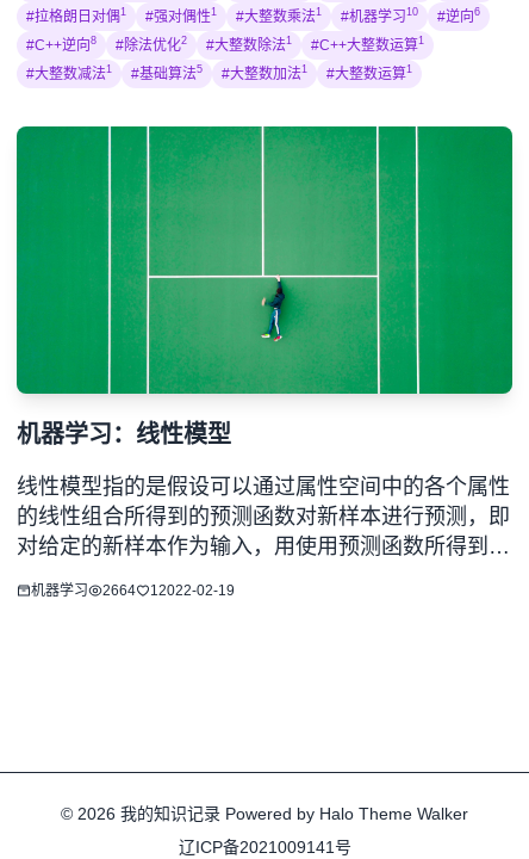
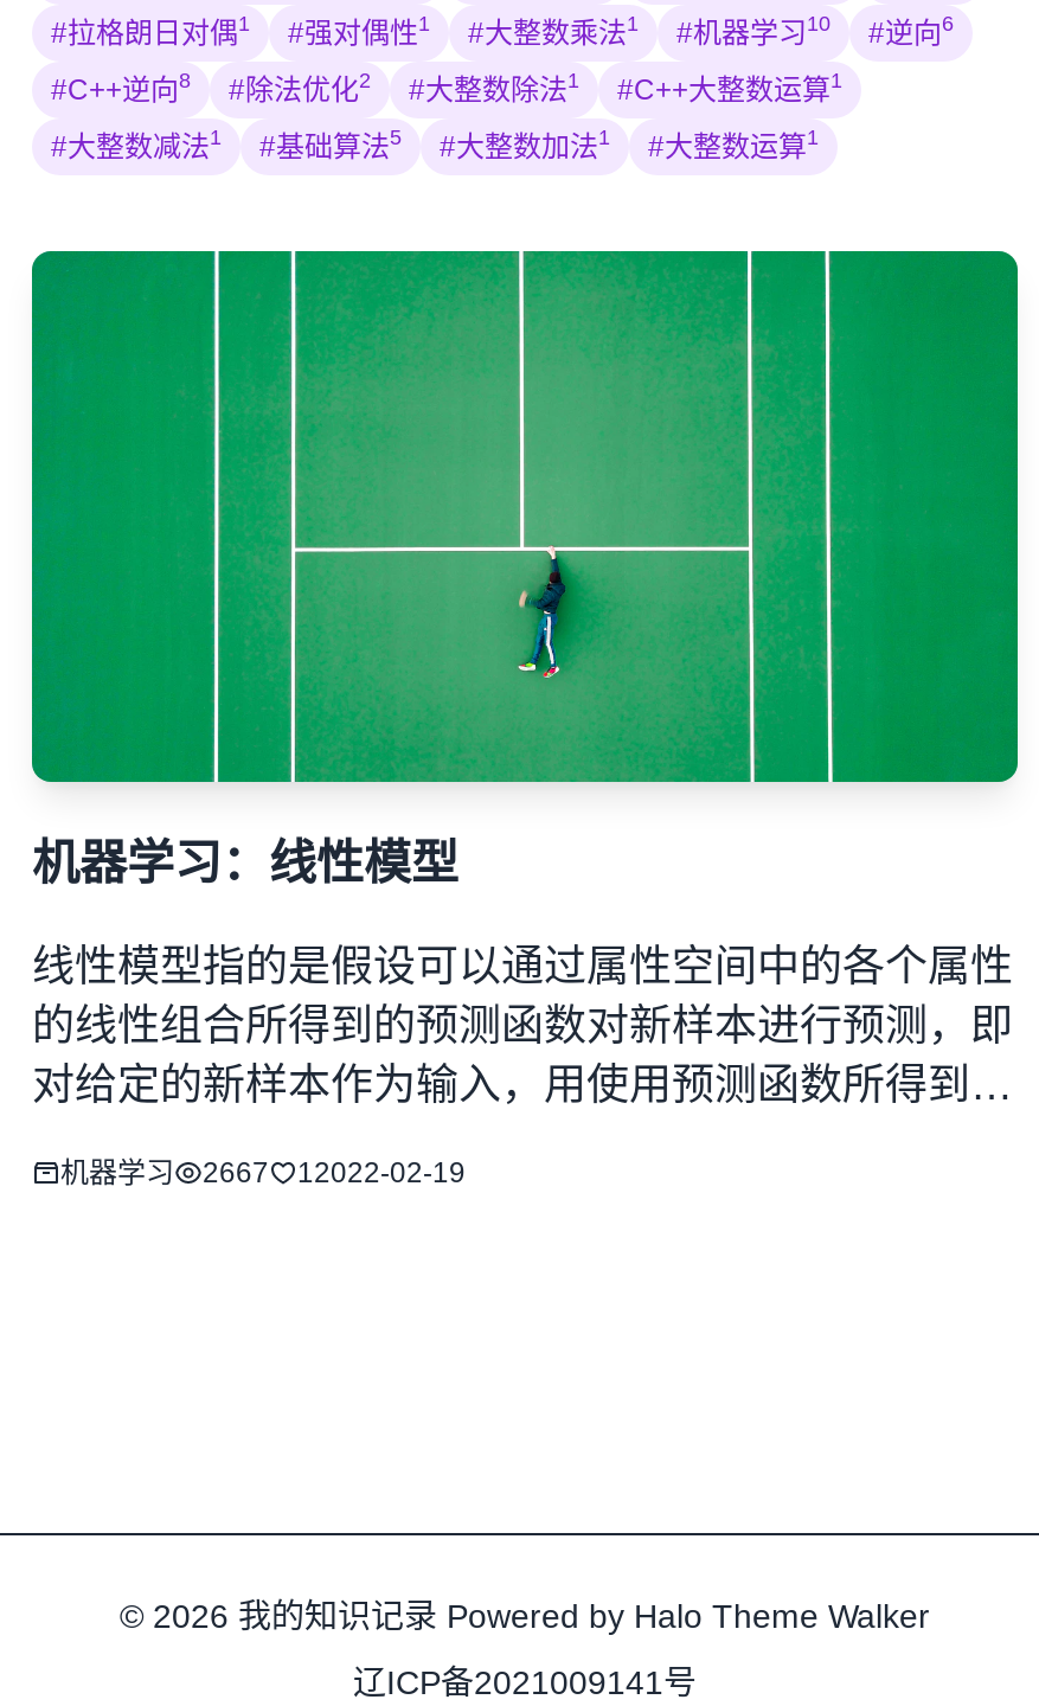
[31,582,235,599] 机器学习 2664 12022-02-19 -> [60,1156,466,1189] 机器学习 2667 12022-02-19

